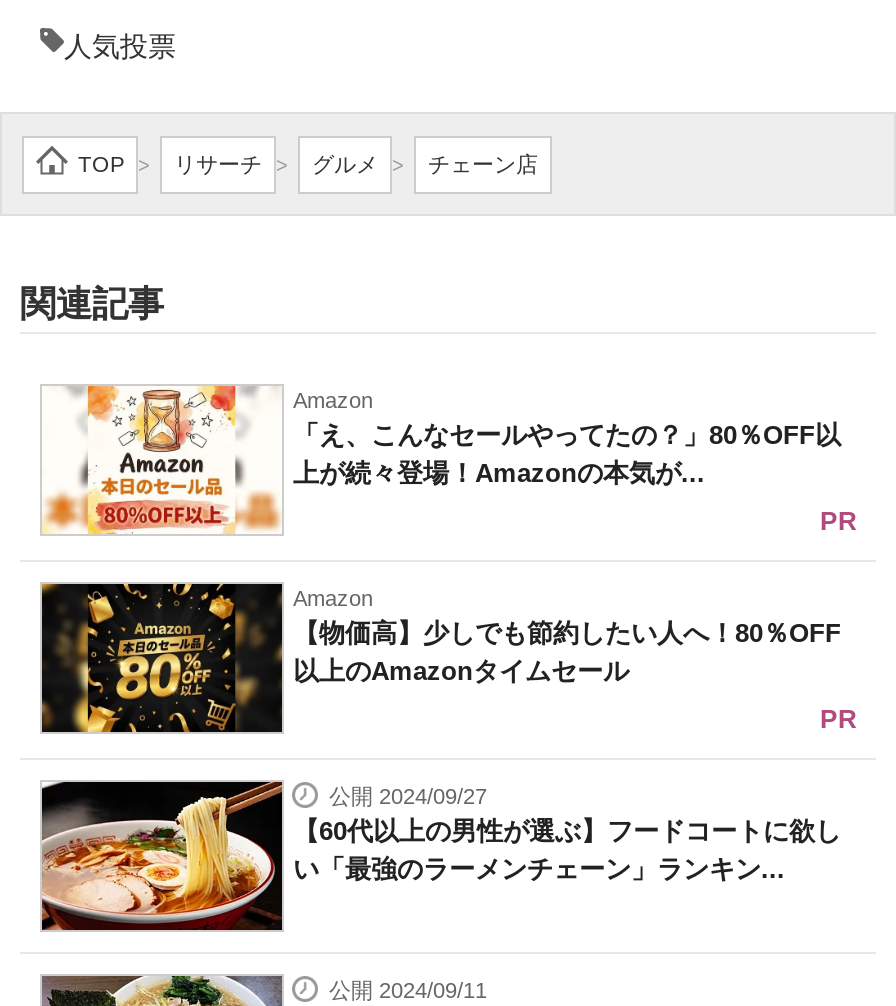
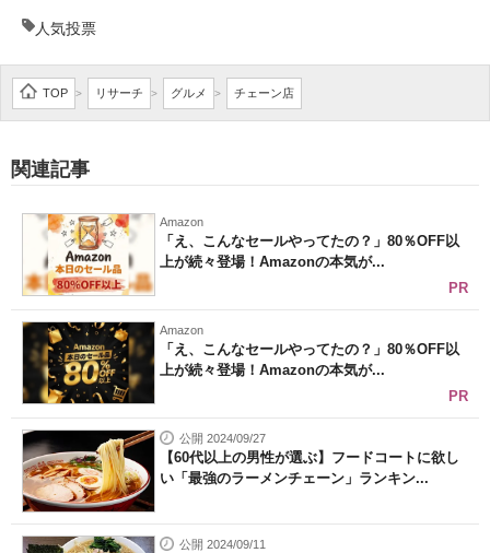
[293,619,841,687] 【物価高】少しでも節約したい人へ！80％OFF | 以上のAmazonタイムセール -> [160,341,460,378] 「え、こんなセールやってたの？」80％OFF以 | 上が続々登場！Amazonの本気が...

